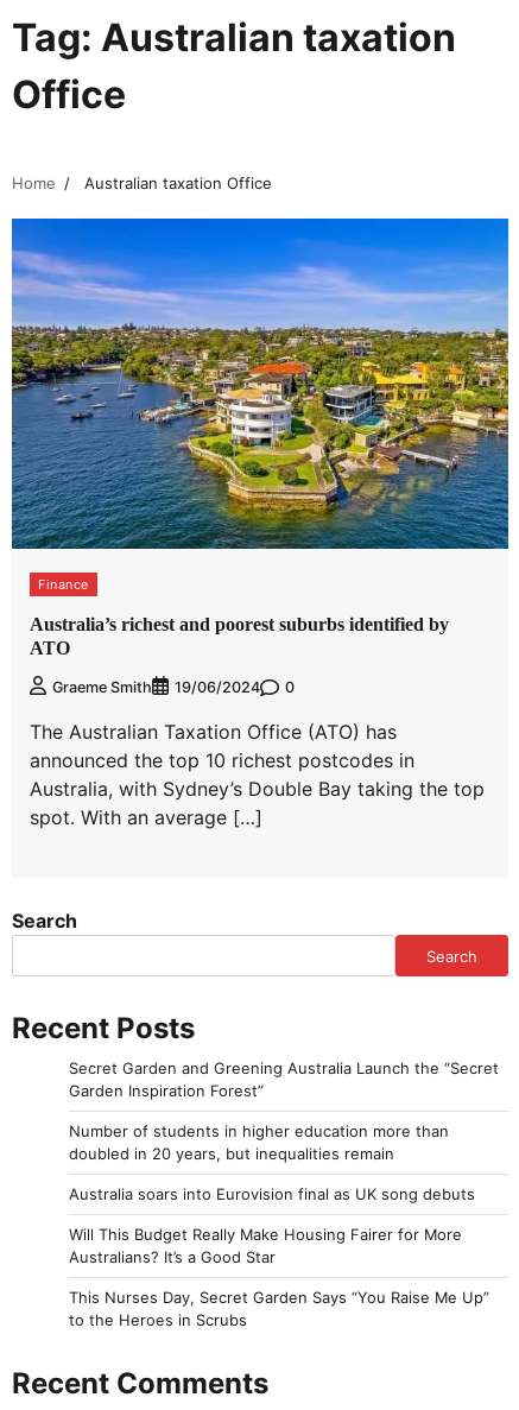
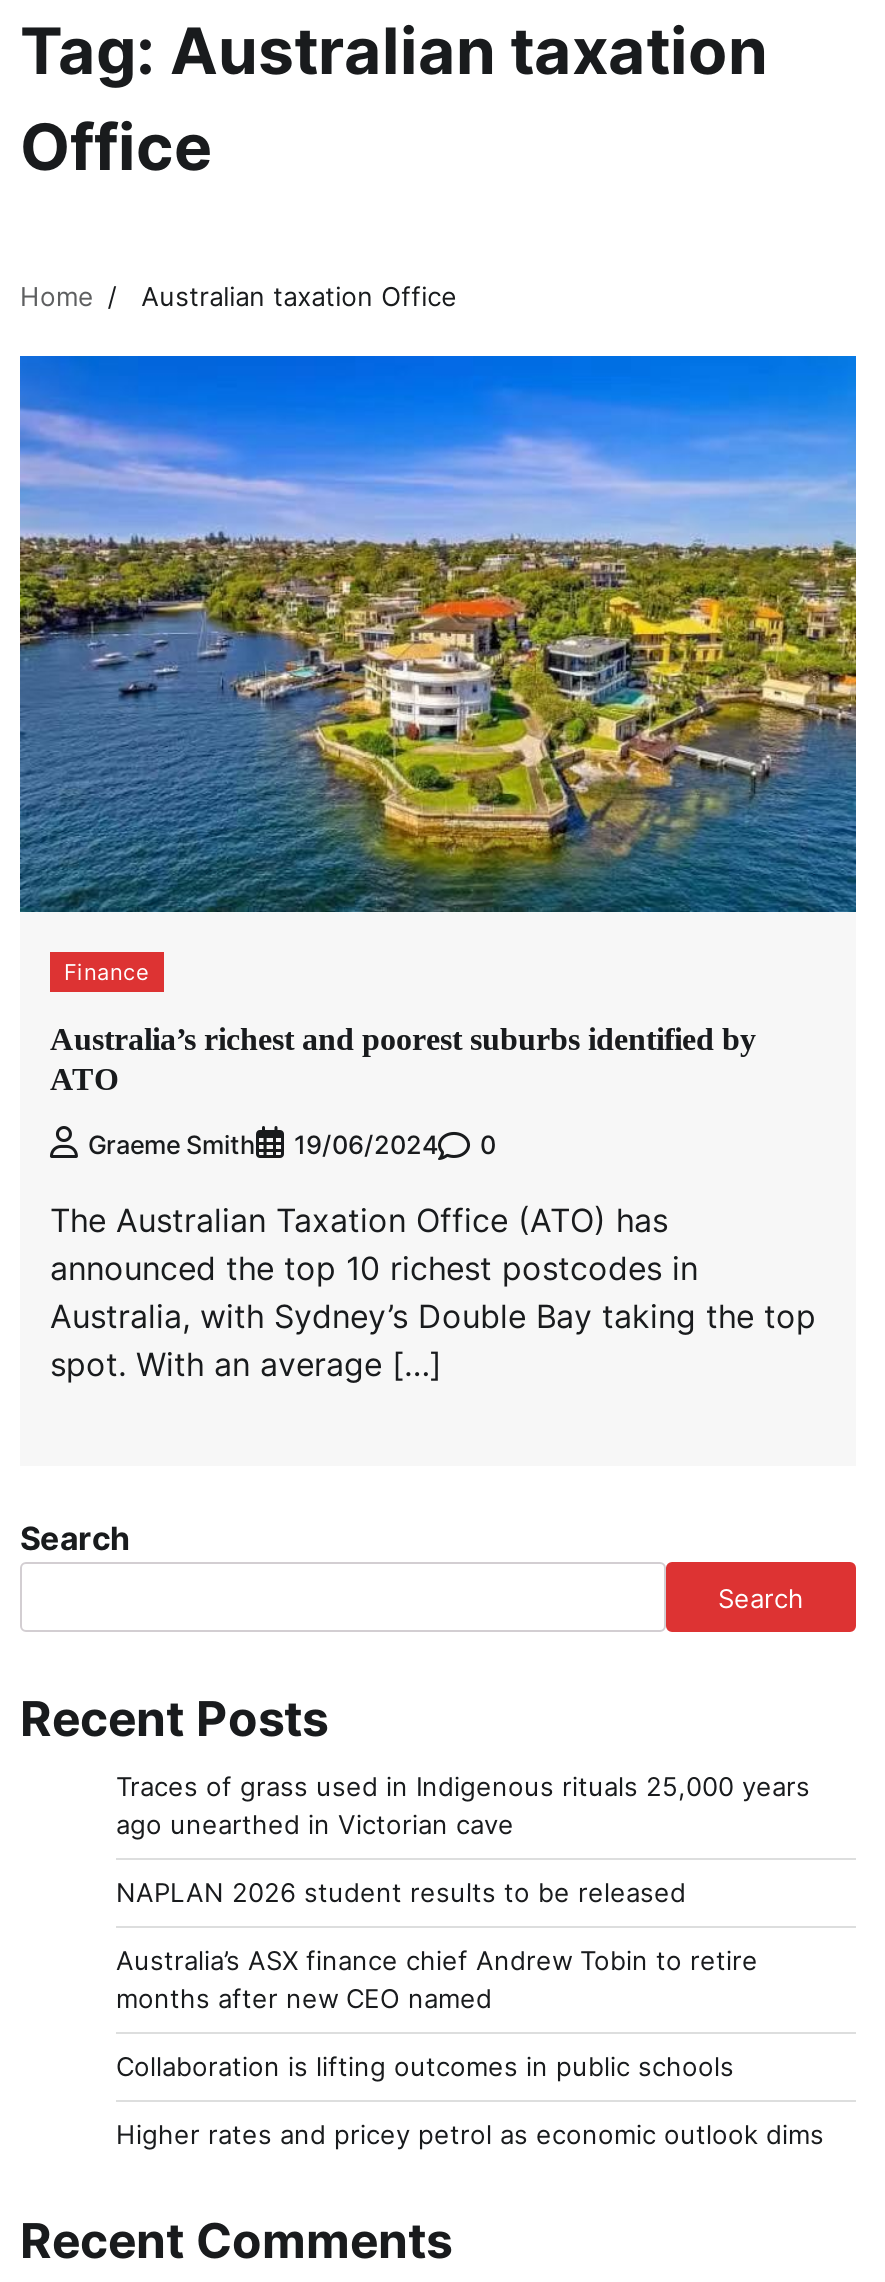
[69,1058,499,1100] Secret Garden and Greening Australia Launch the “Secret | Garden Inspiration Forest” -> [116,1770,810,1840] Traces of grass used in Indigenous rituals 25,000 years | ago unearthed in Victorian cave
[69,1121,449,1163] Number of students in higher education more than | doubled in 20 years, but inequalities remain -> [116,1876,686,1908] NAPLAN 2026 student results to be released
[69,1184,475,1203] Australia soars into Eurovision final as UK song debuts -> [116,1944,758,2014] Australia’s ASX finance chief Andrew Tobin to retire | months after new CEO named
[69,1225,462,1266] Will This Budget Really Make Housing Fairer for More | Australians? It’s a Good Star -> [116,2050,734,2082] Collaboration is lifting outcomes in public schools
[69,1288,489,1329] This Nurses Day, Secret Garden Says “You Raise Me Up” | to the Heroes in Scrubs -> [116,2118,824,2150] Higher rates and pricey petrol as economic outlook dims

